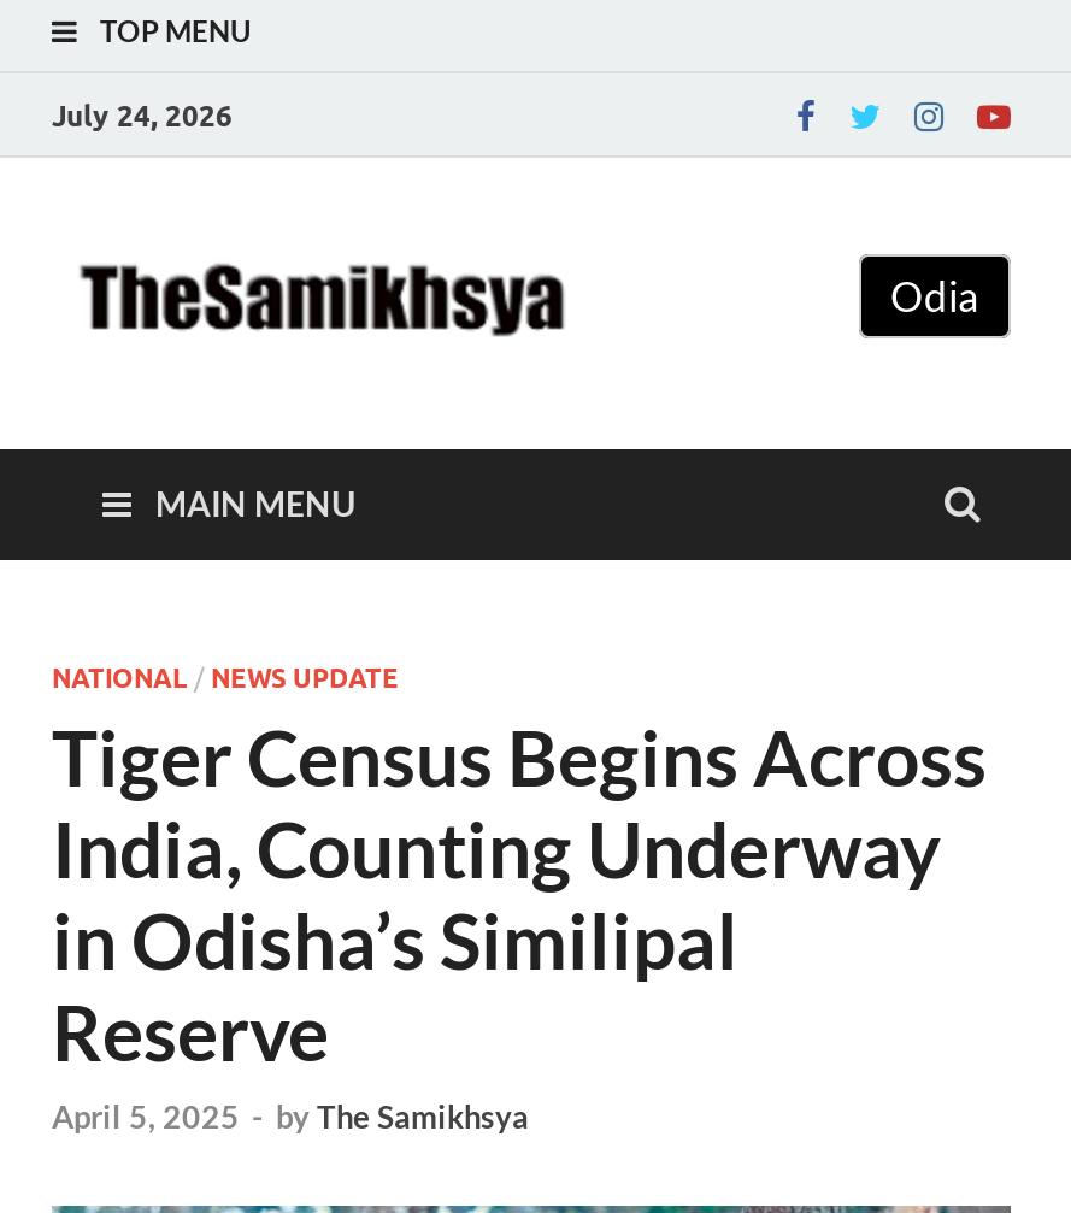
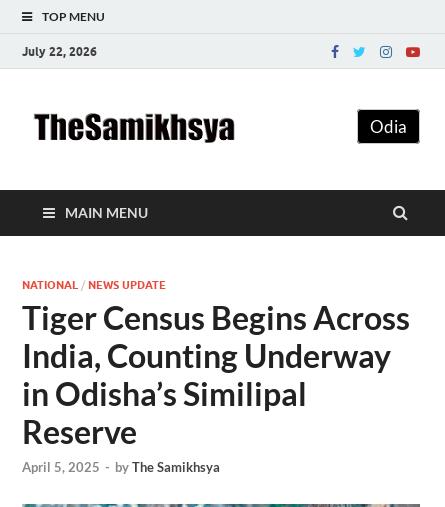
[52,96,233,133] July 24, 2026 -> [22,43,97,58] July 22, 2026

